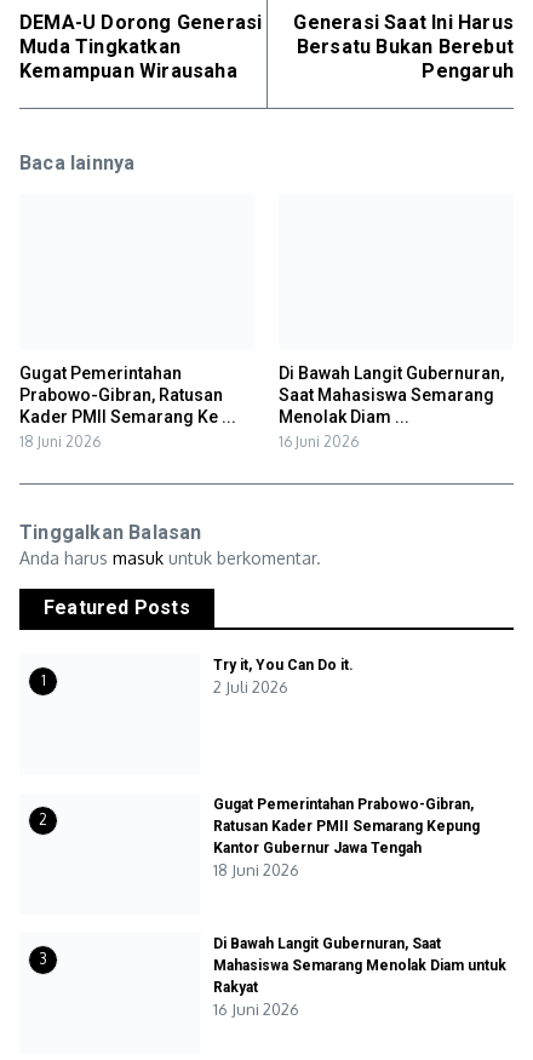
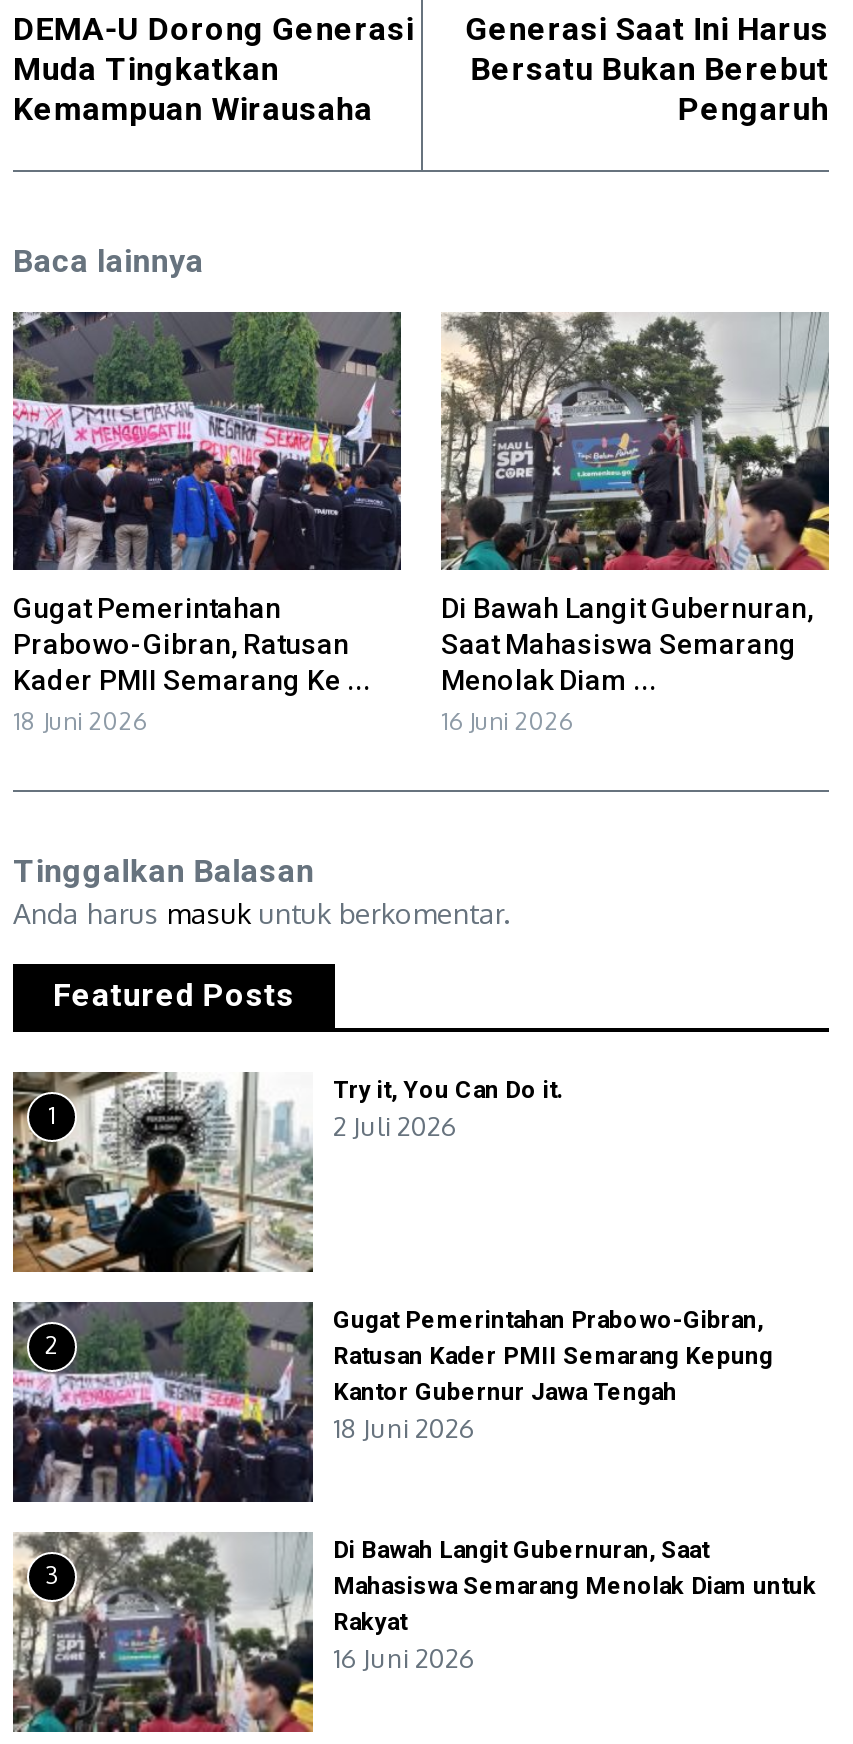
none -> [11,310,403,572] [image]
none -> [439,310,831,572] [image]
none -> [11,1070,315,1274] [image]
none -> [11,1300,315,1504] [image]
none -> [11,1530,315,1734] [image]

